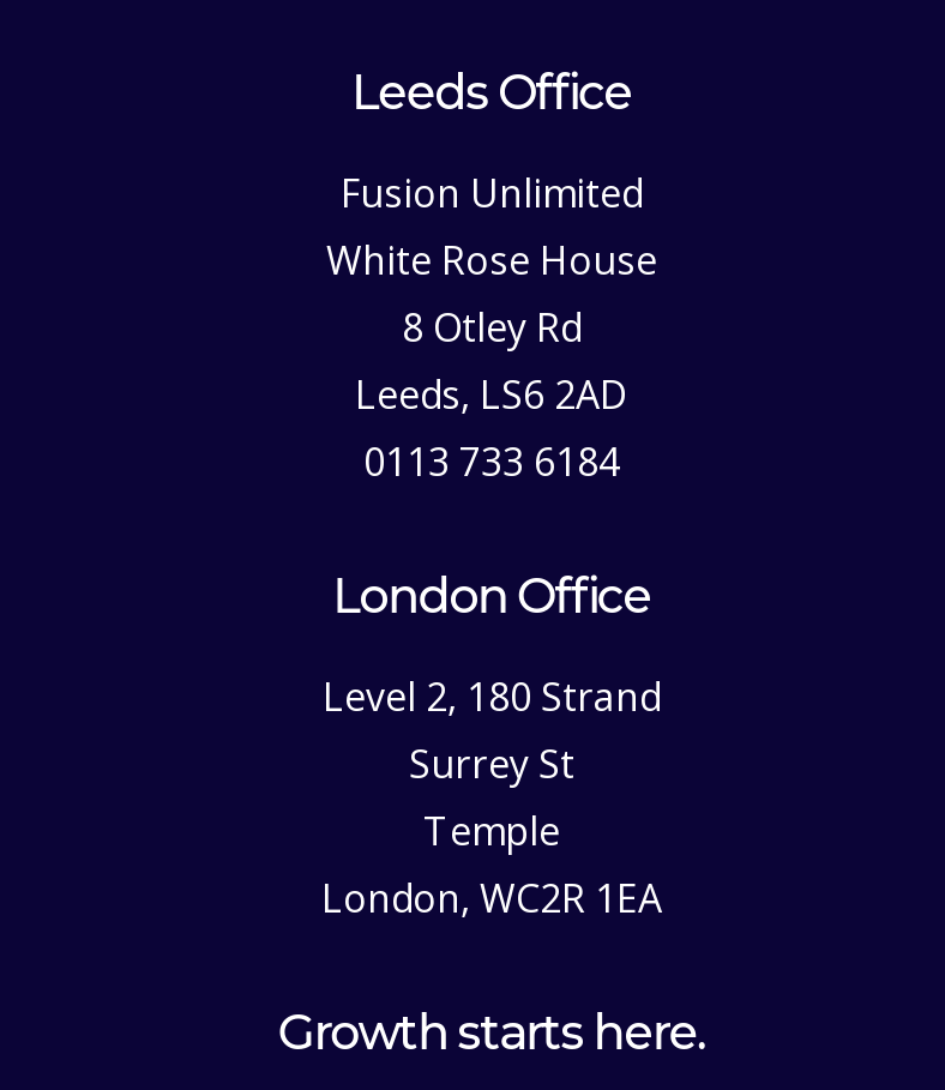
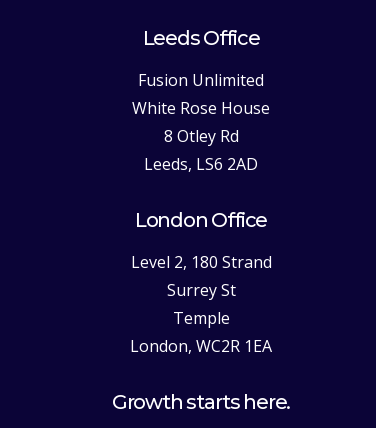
[363,435,620,488] 0113 733 6184 -> none

